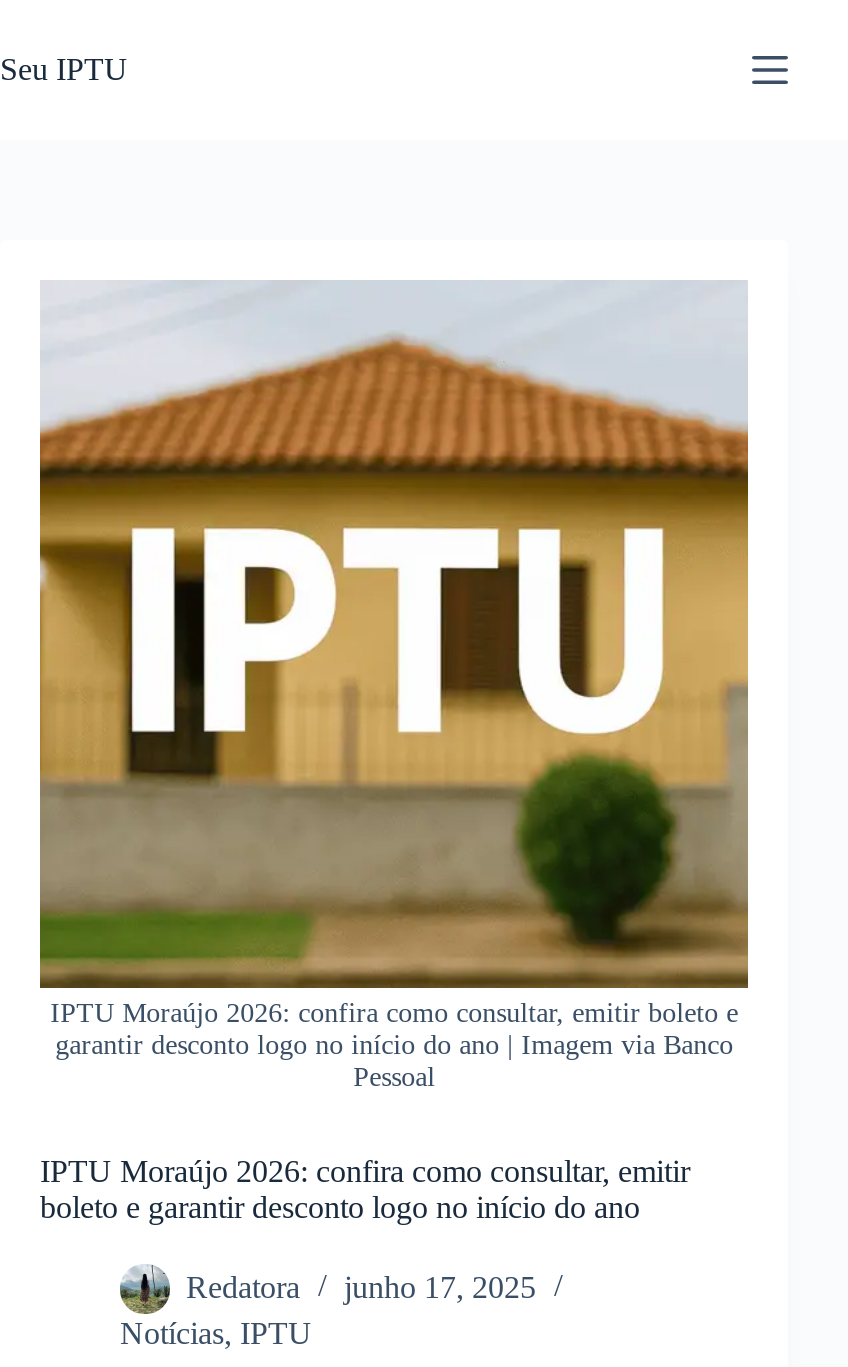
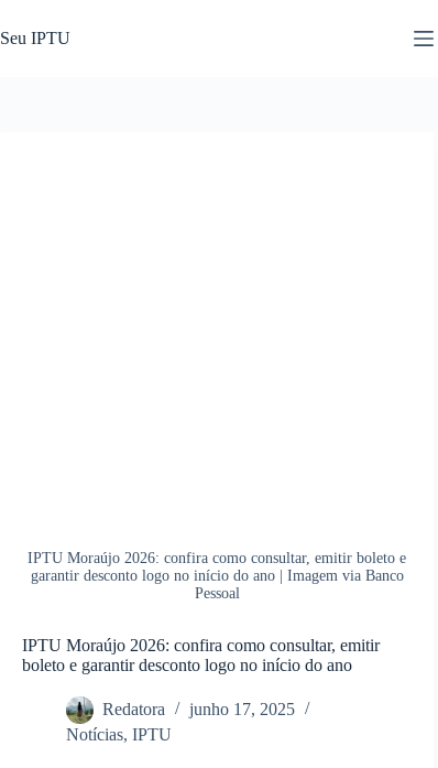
[38,280,750,990] [image] -> none

